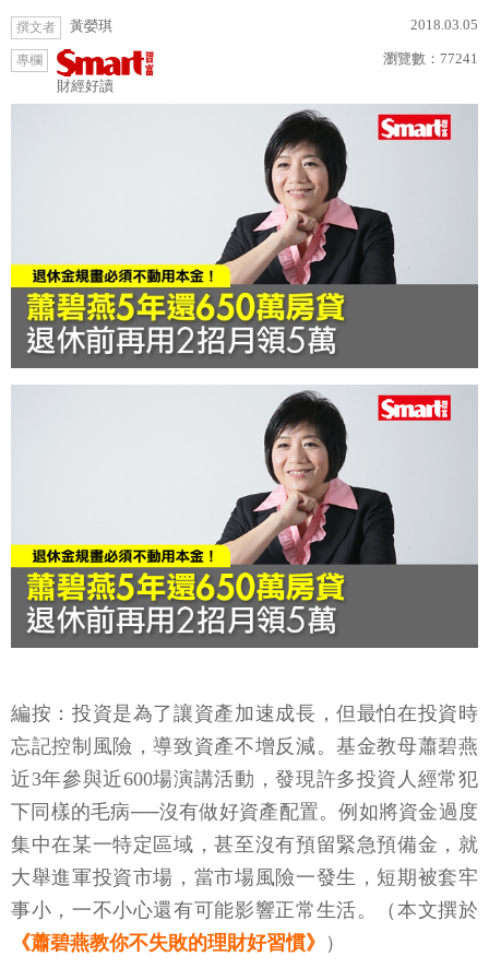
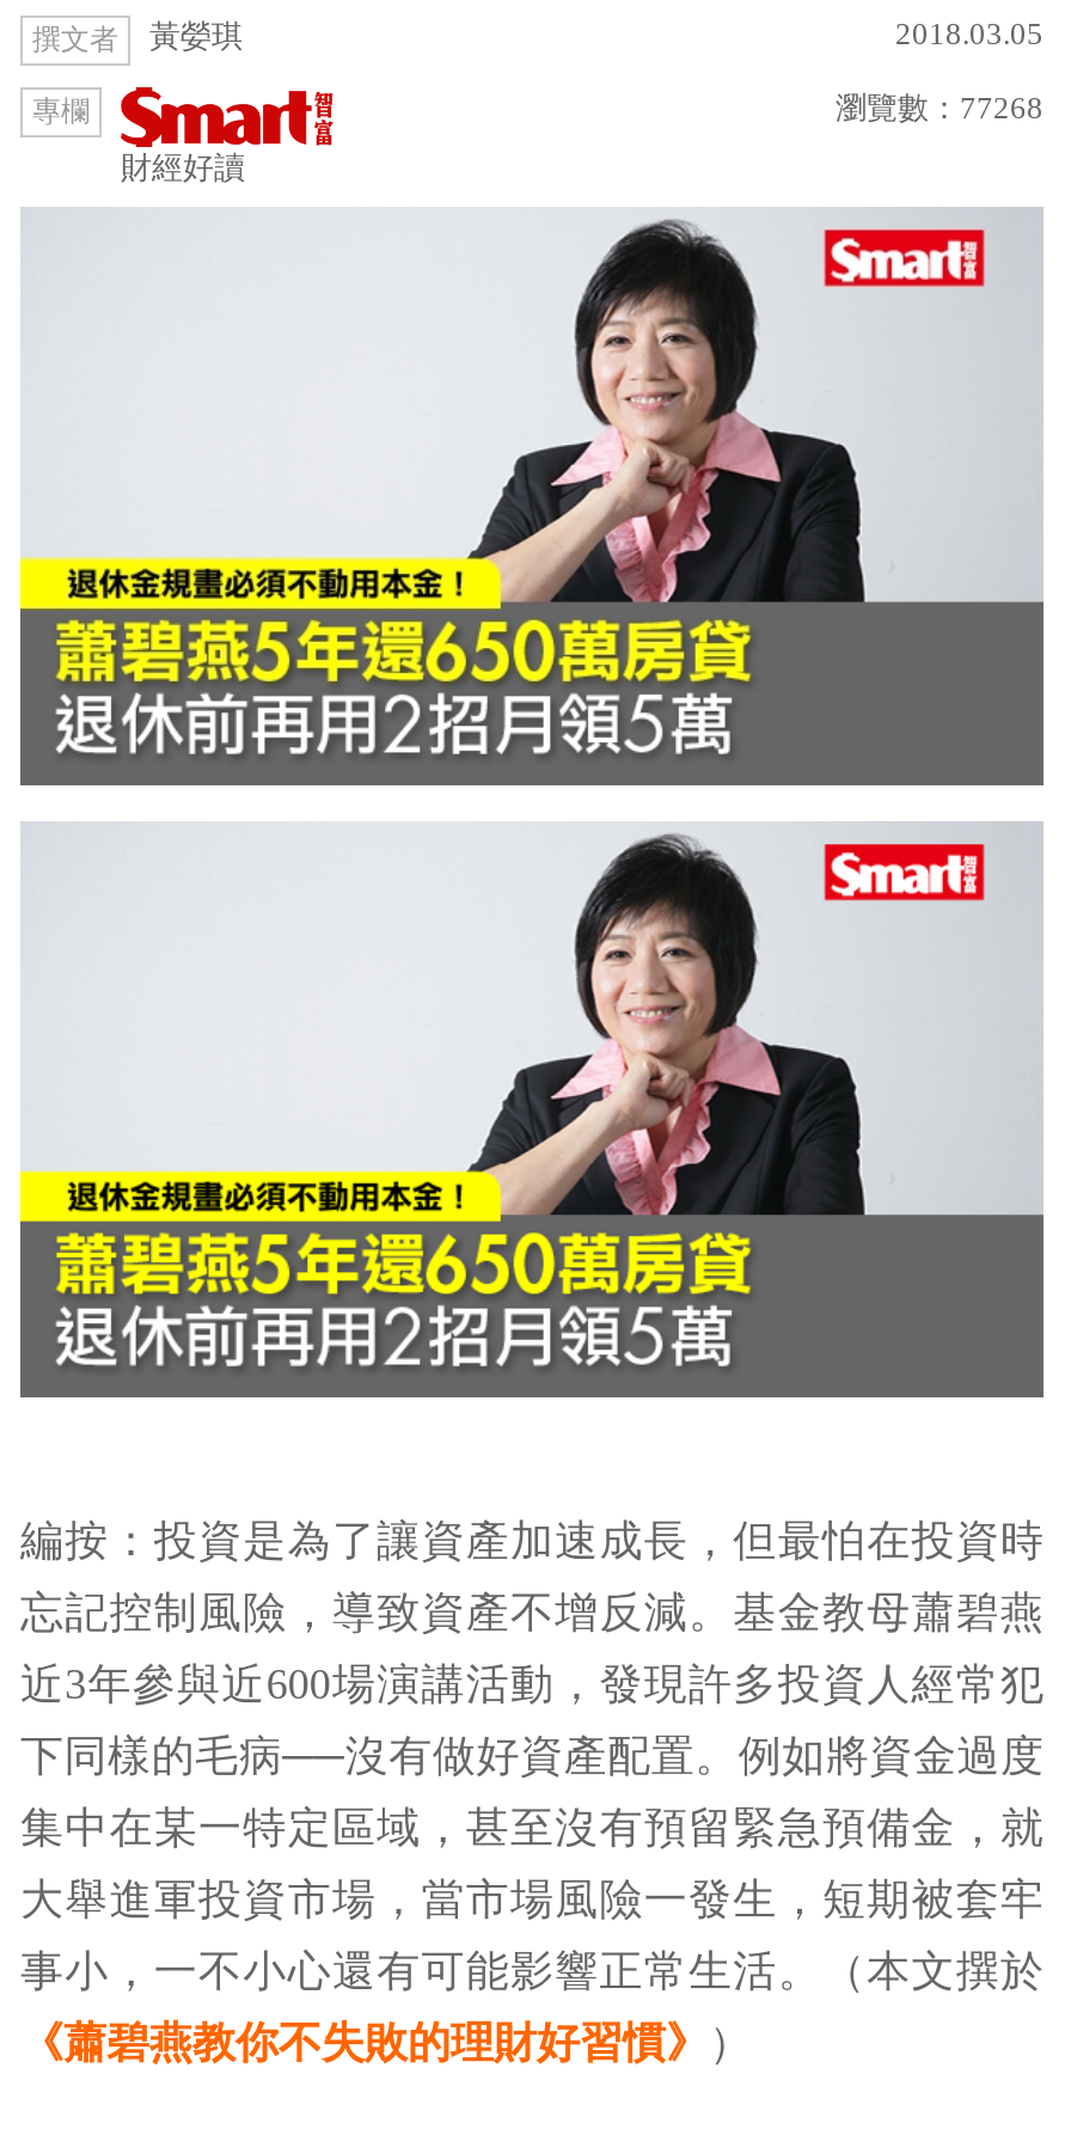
[383,50,478,67] 瀏覽數：77241 -> [836,90,1043,126] 瀏覽數：77268

